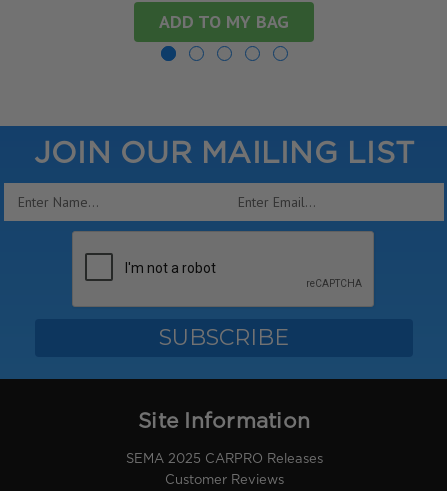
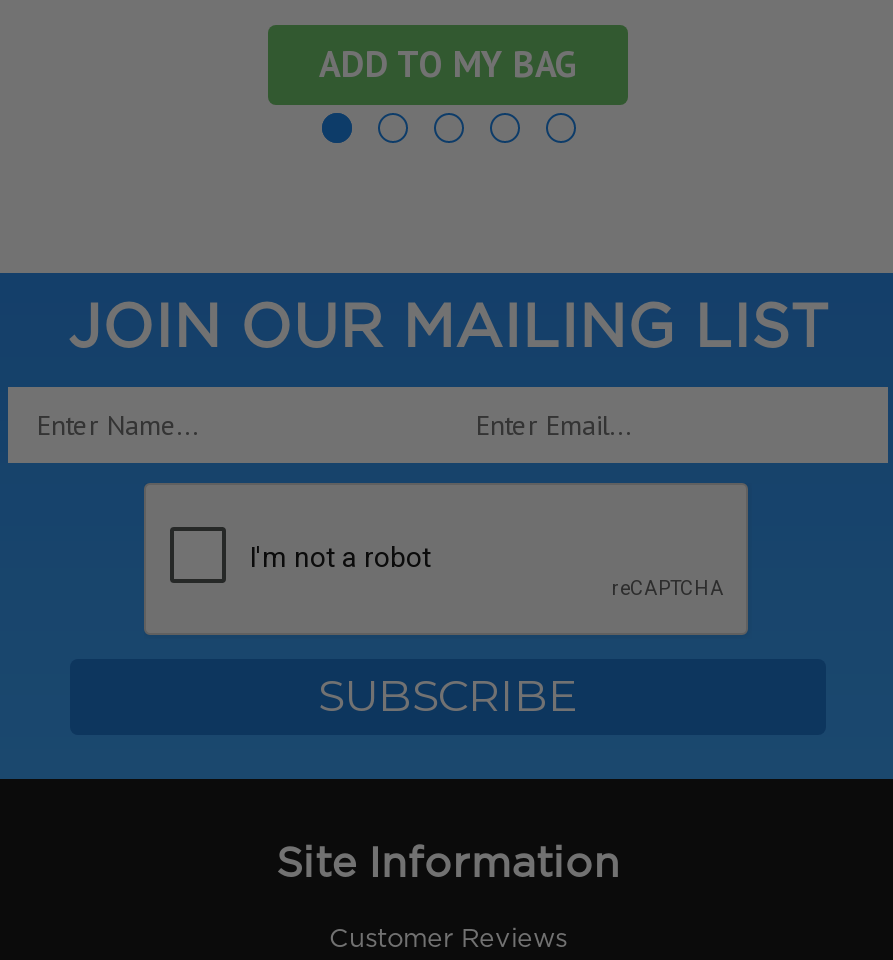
[125,454,322,465] SEMA 2025 CARPRO Releases -> none

